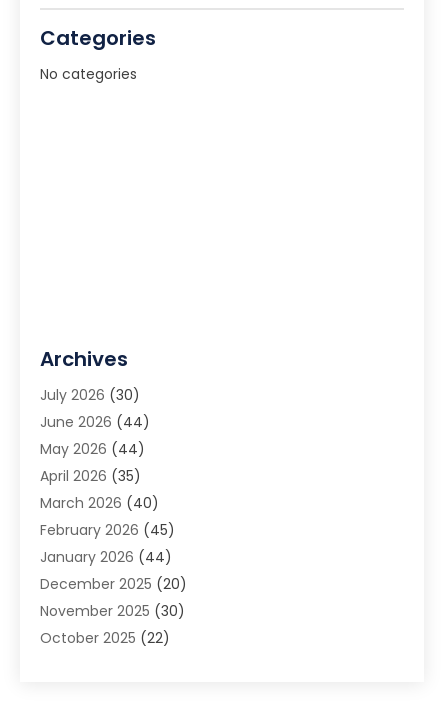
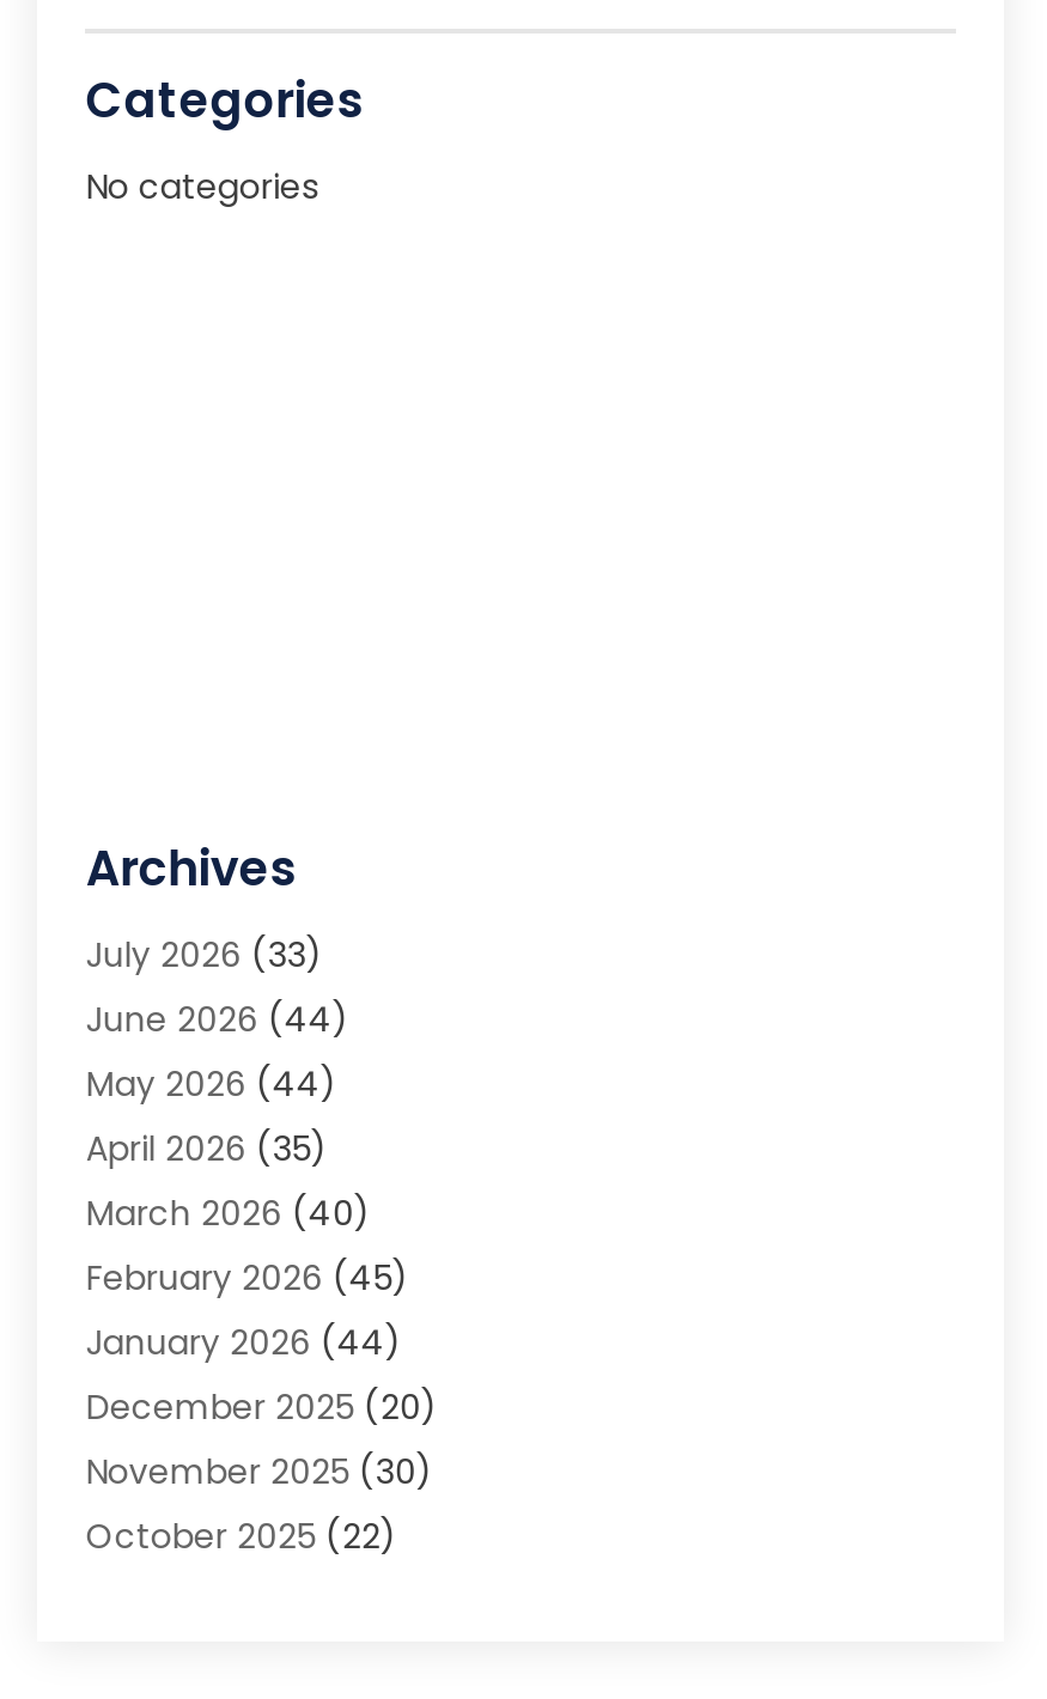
[40,385,140,405] July 2026 (30) -> [86,930,323,978] July 2026 (33)

